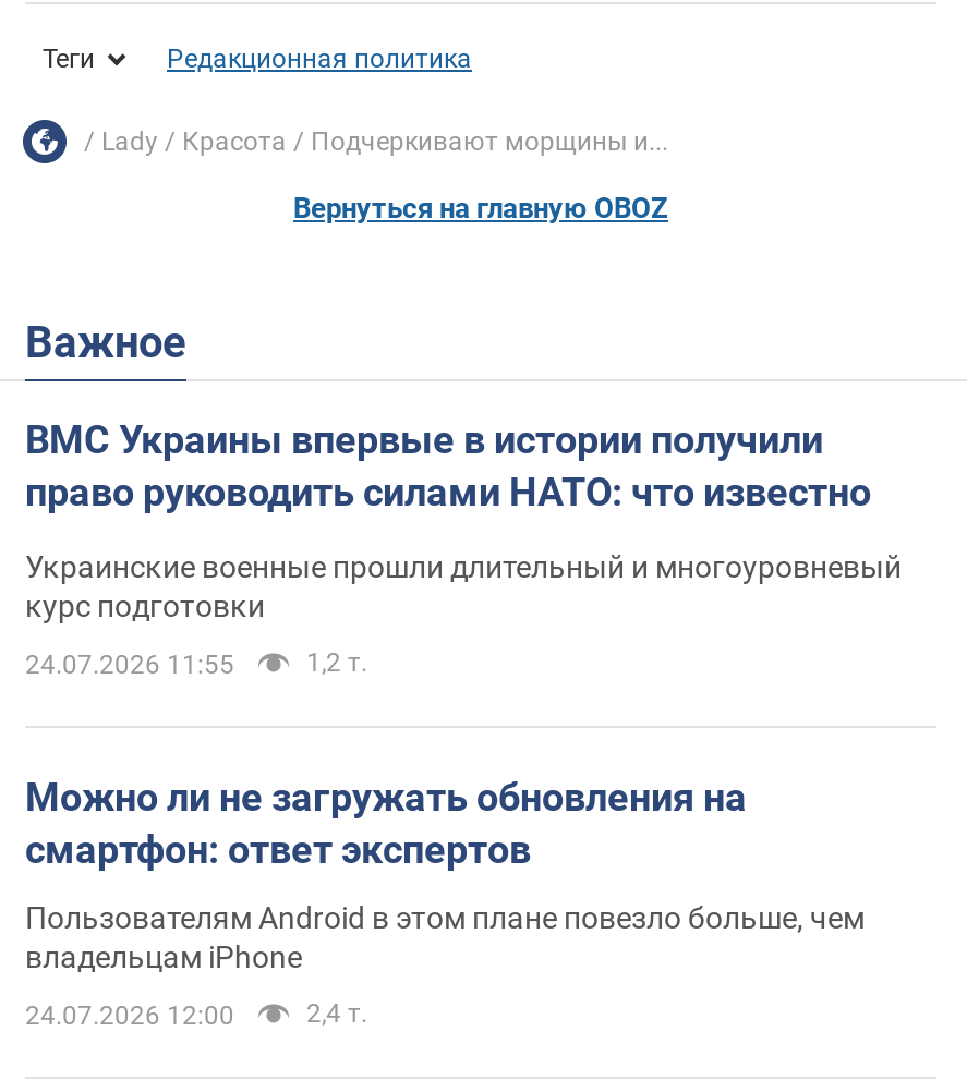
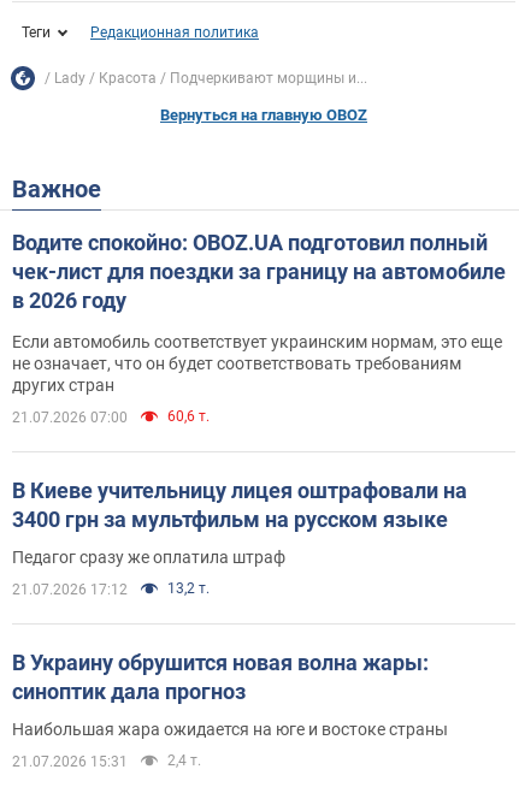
[25,416,902,1031] ВМС Украины впервые в истории получили | право руководить силами НАТО: что известно | Украинские военные прошли длительный и многоуровневый | курс подготовки | 24.07.2026 11:55 | 1,2 т. | Можно ли не загружать обновления на | смартфон: ответ экспертов | Пользователям Android в этом плане повезло больше, чем | владельцам iPhone | 24.07.2026 12:00 -> [12,230,506,770] Водите спокойно: OBOZ.UA подготовил полный | чек-лист для поездки за границу на автомобиле | в 2026 году | Если автомобиль соответствует украинским нормам, это еще | не означает, что он будет соответствовать требованиям | других стран | 21.07.2026 07:00 | 60,6 т. | В Киеве учительницу лицея оштрафовали на | 3400 грн за мультфильм на русском языке | Педагог сразу же оплатила штраф | 21.07.2026 17:12 | 13,2 т. | В Украину обрушится новая волна жары: | синоптик дала прогноз | Наибольшая жара ожидается на юге и востоке страны | 21.07.2026 15:31

